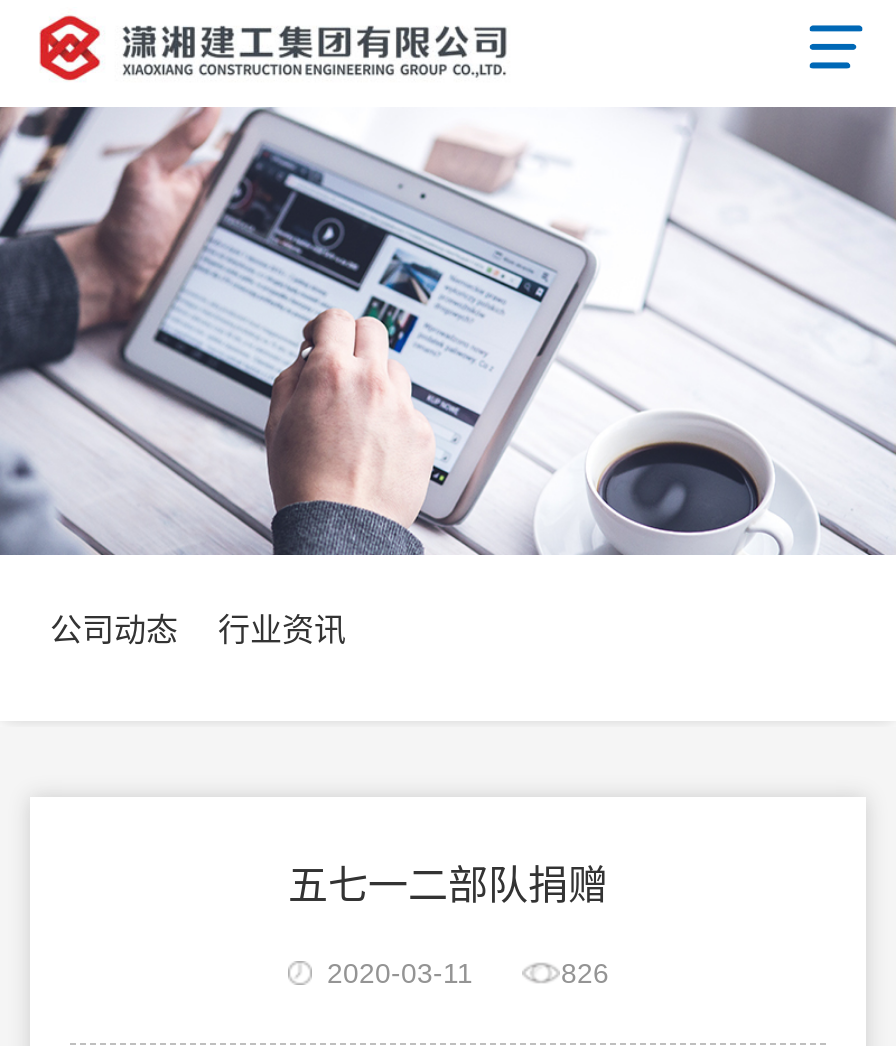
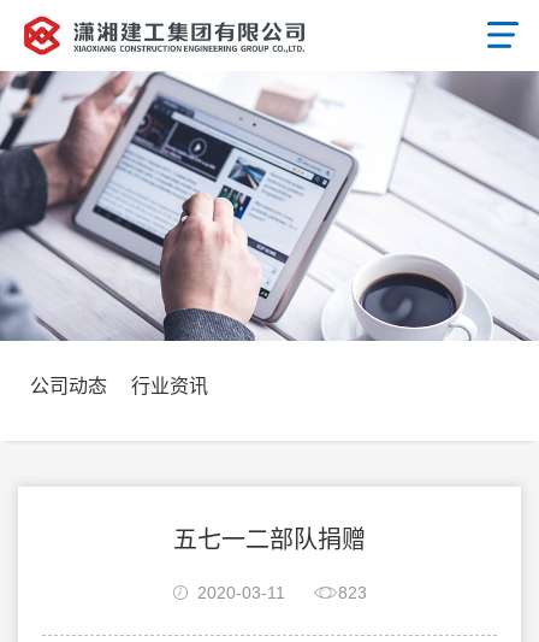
[561,957,609,989] 826 -> [337,583,366,602] 823

